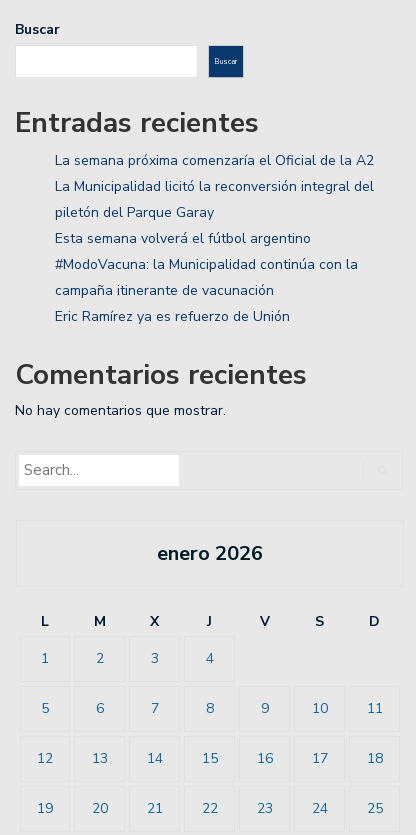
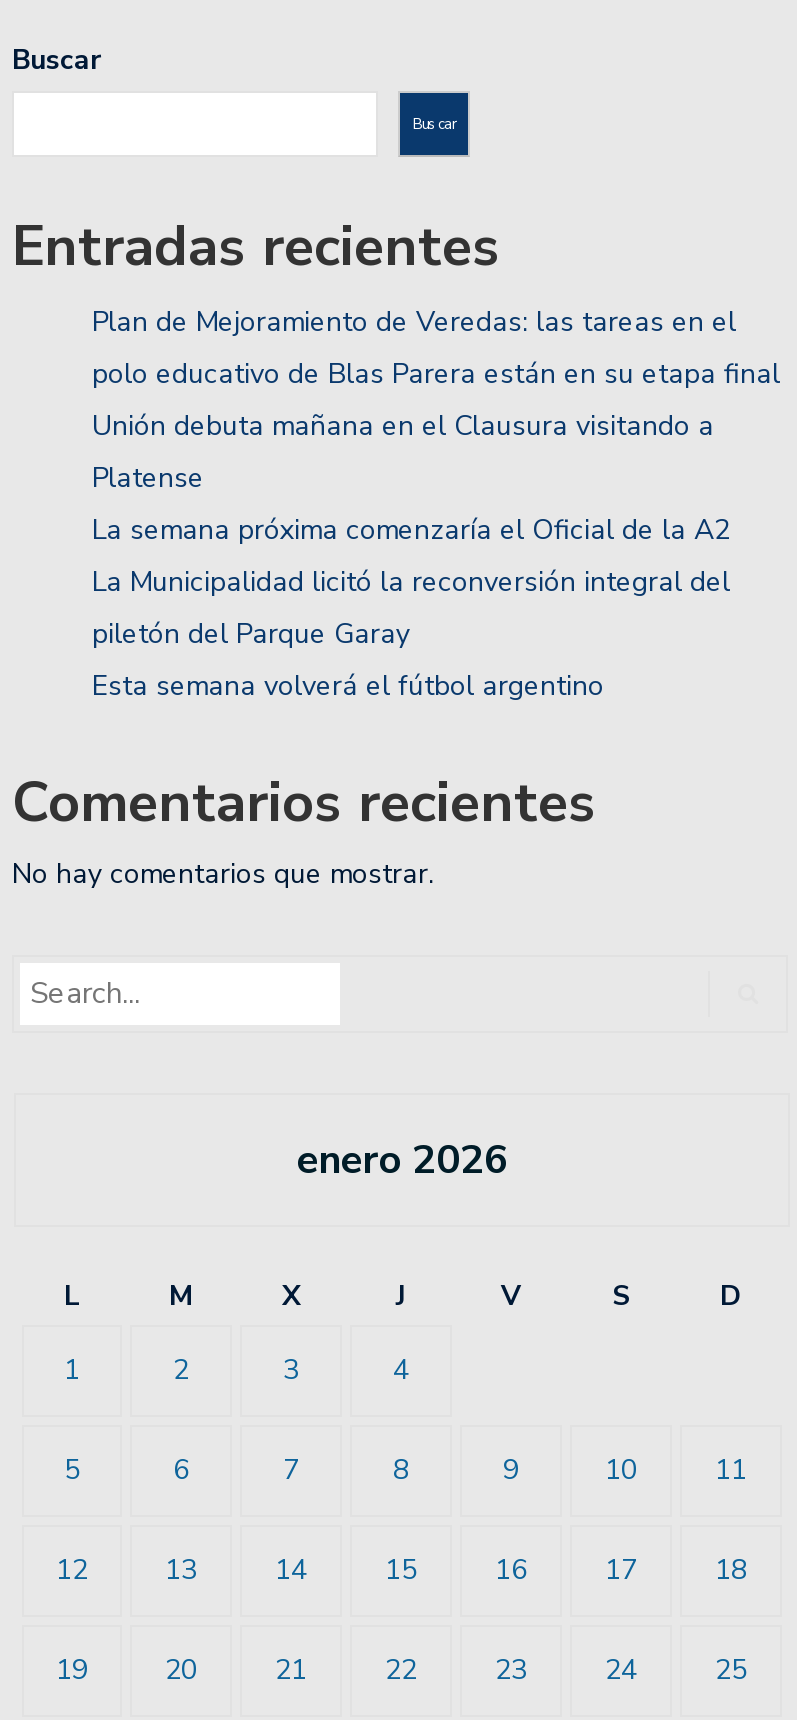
none -> [92,302,780,496] Plan de Mejoramiento de Veredas: las tareas en el | polo educativo de Blas Parera están en su etapa final | Unión debuta mañana en el Clausura visitando a | Platense
moved [55,151,374,248] -> [92,510,730,704]: La semana próxima comenzaría el Oficial de la A2 | La Municipalidad licitó la reconversión integral del | piletón del Parque Garay | Esta semana volverá el fútbol argentino
[55,255,358,326] #ModoVacuna: la Municipalidad continúa con la | campaña itinerante de vacunación | Eric Ramírez ya es refuerzo de Unión -> none

